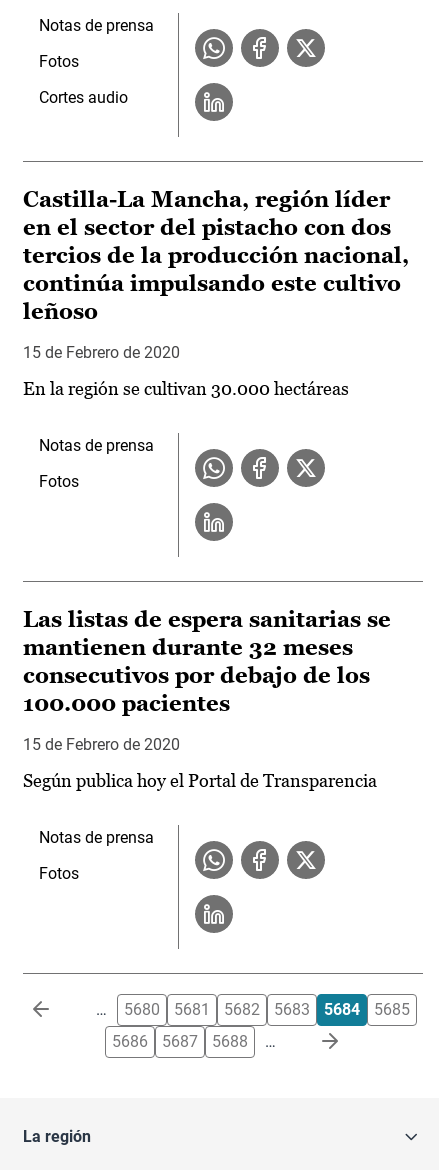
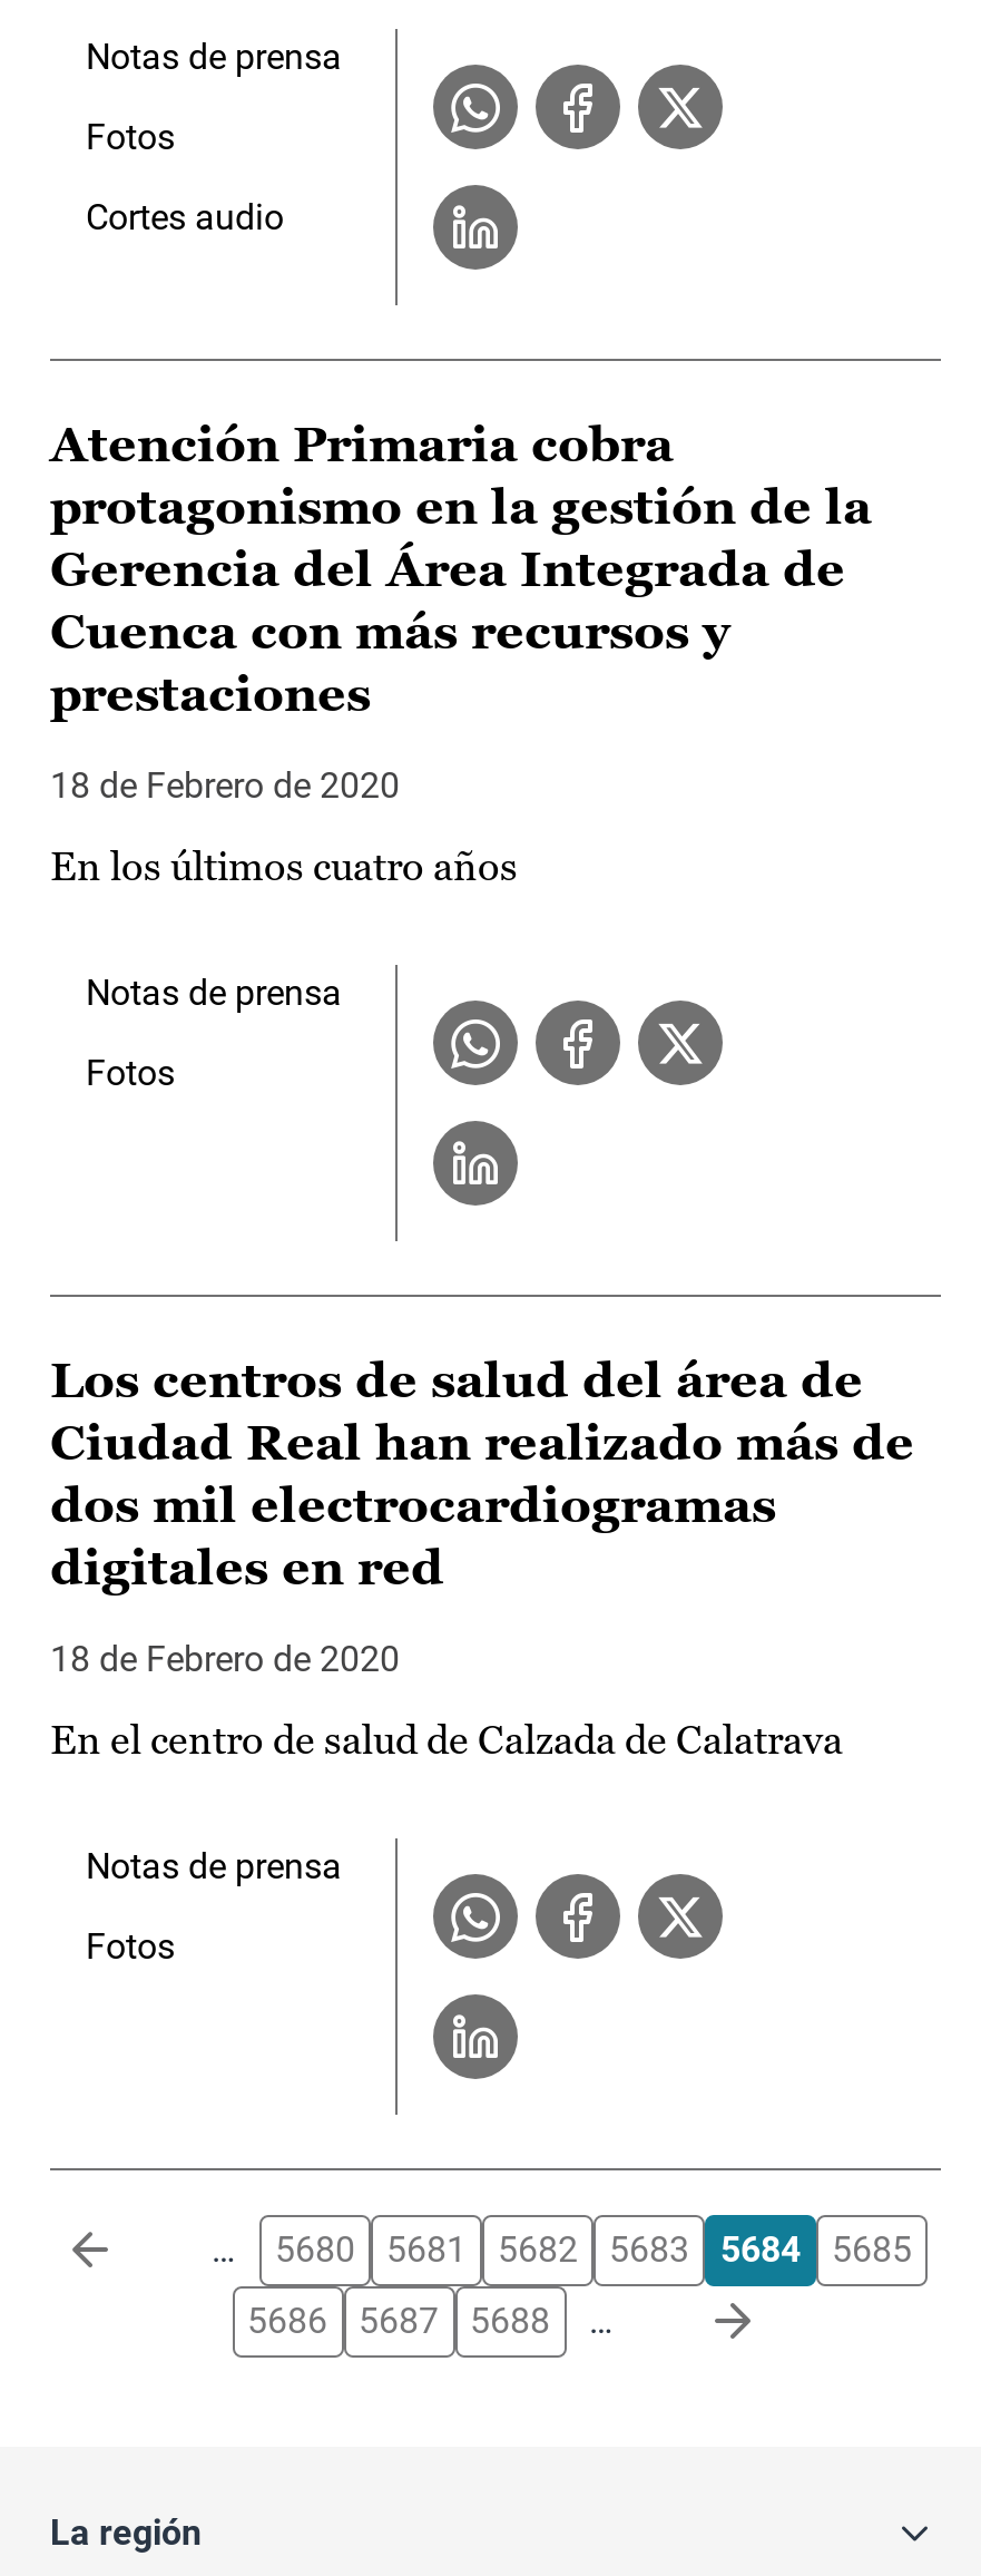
[23,187,409,324] Castilla-La Mancha, región líder | en el sector del pistacho con dos | tercios de la producción nacional, | continúa impulsando este cultivo | leñoso -> [50,417,872,722] Atención Primaria cobra | protagonismo en la gestión de la | Gerencia del Área Integrada de | Cuenca con más recursos y | prestaciones
[23,343,180,362] 15 de Febrero de 2020 -> [50,765,400,807] 18 de Febrero de 2020
[23,378,349,399] En la región se cultivan 30.000 hectáreas -> [50,843,518,889] En los últimos cuatro años
[23,607,391,716] Las listas de espera sanitarias se | mantienen durante 32 meses | consecutivos por debajo de los | 100.000 pacientes -> [50,1353,914,1596] Los centros de salud del área de | Ciudad Real han realizado más de | dos mil electrocardiogramas | digitales en red
[23,735,180,754] 15 de Febrero de 2020 -> [50,1638,400,1680] 18 de Febrero de 2020
[23,770,377,791] Según publica hoy el Portal de Transparencia -> [50,1716,843,1763] En el centro de salud de Calzada de Calatrava

